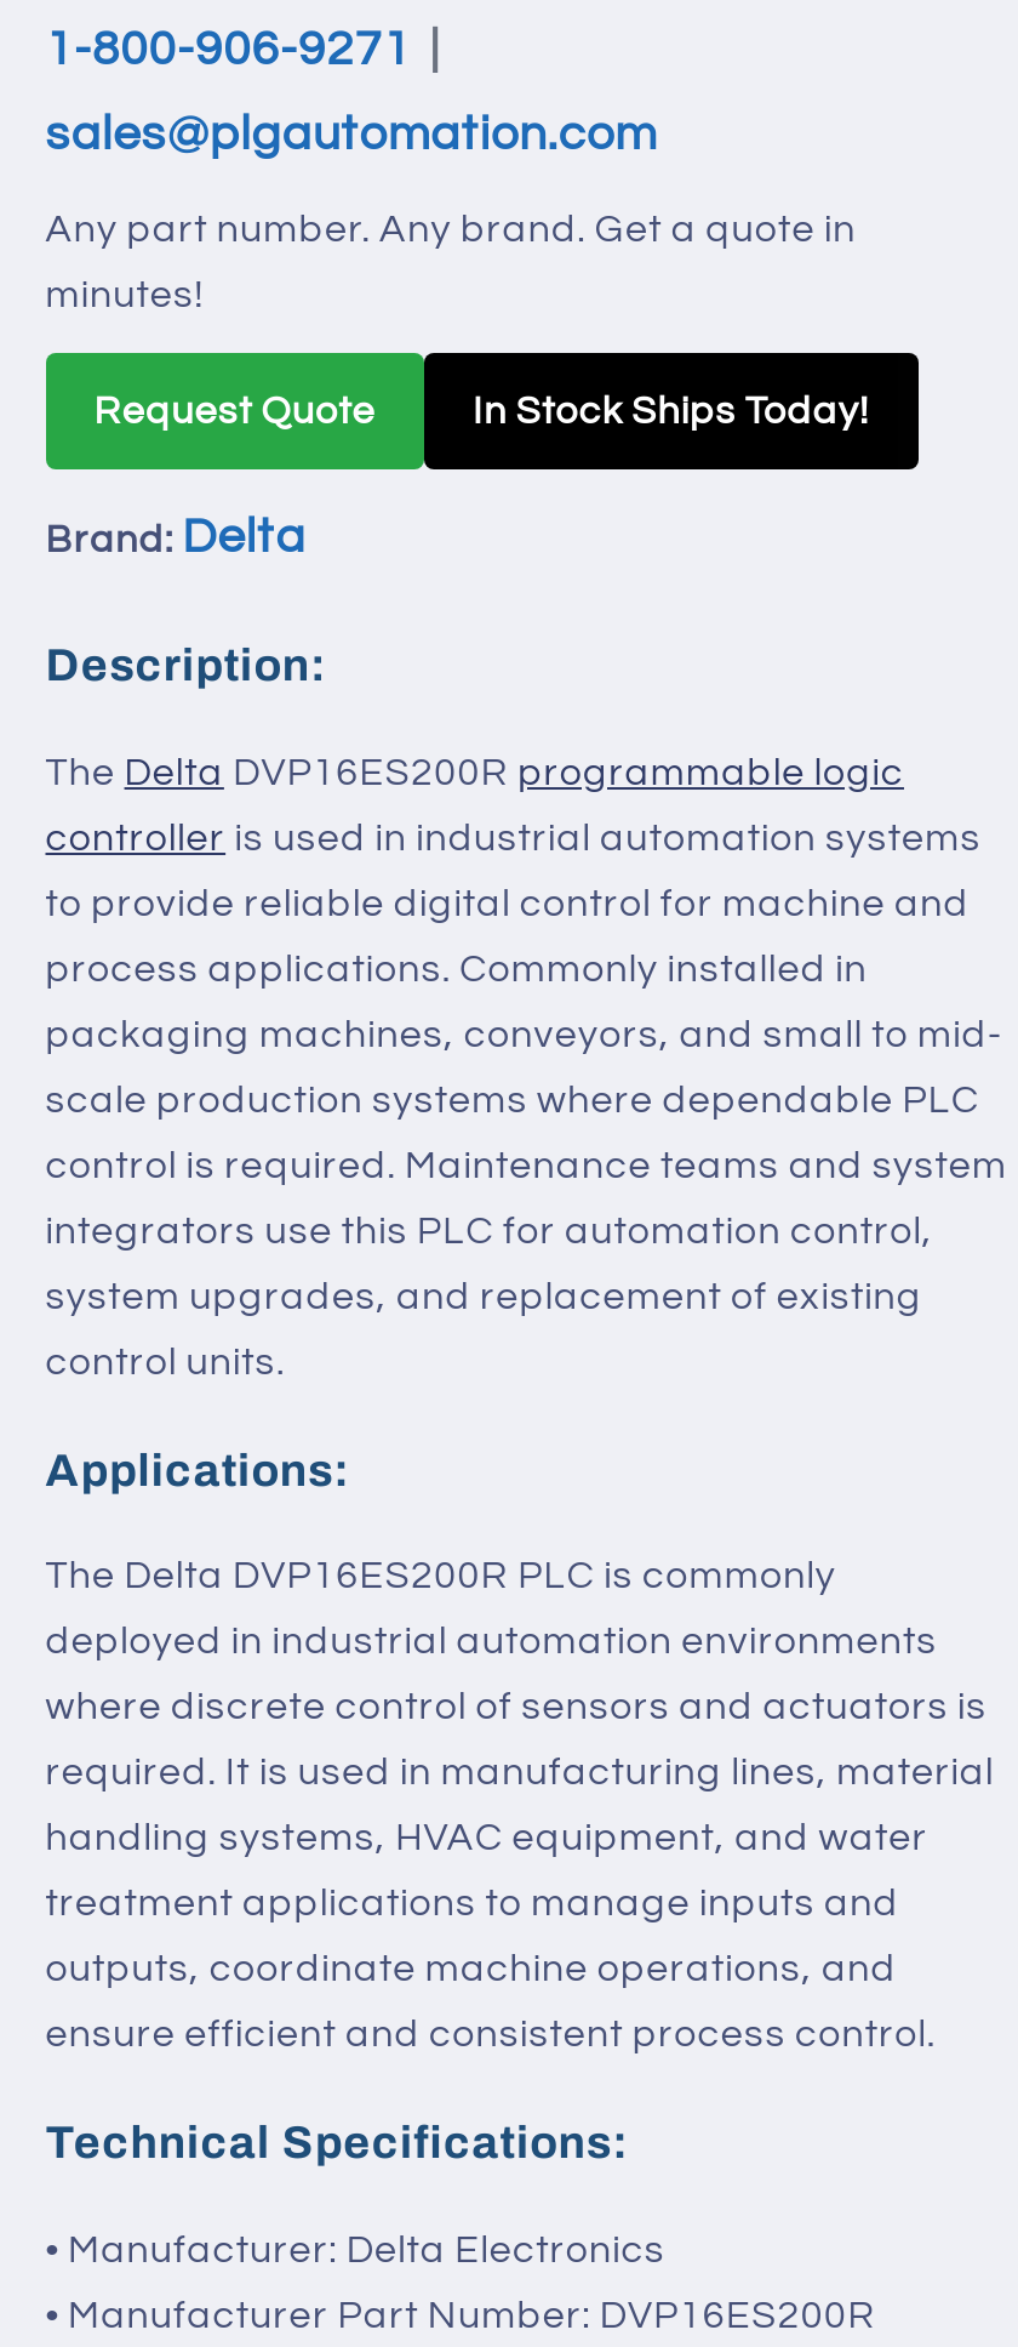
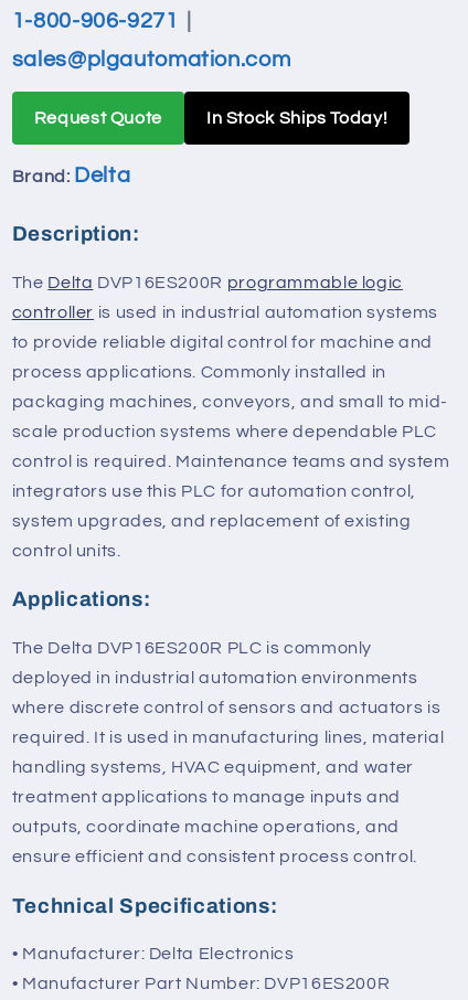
[46,210,856,314] Any part number. Any brand. Get a quote in | minutes! -> none

